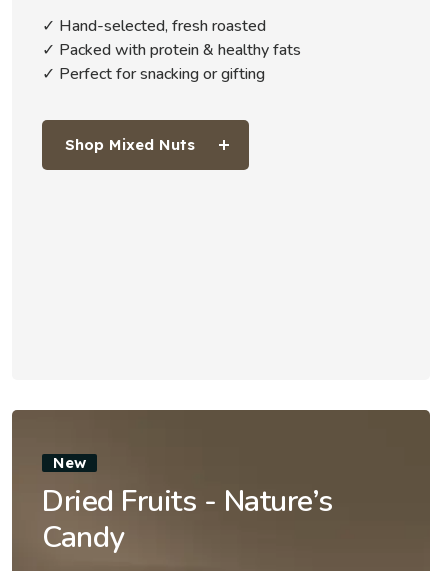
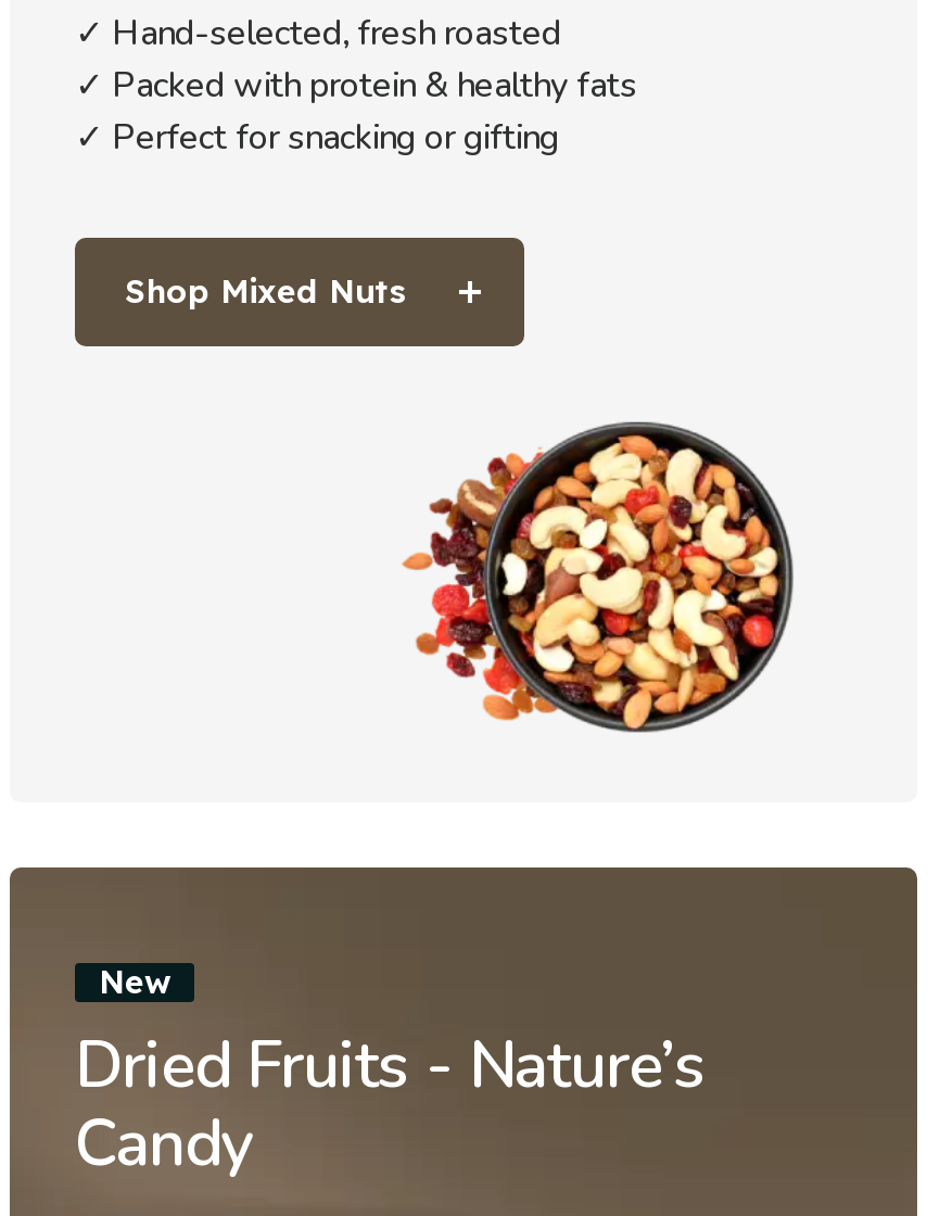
none -> [401,420,796,735] [image]

